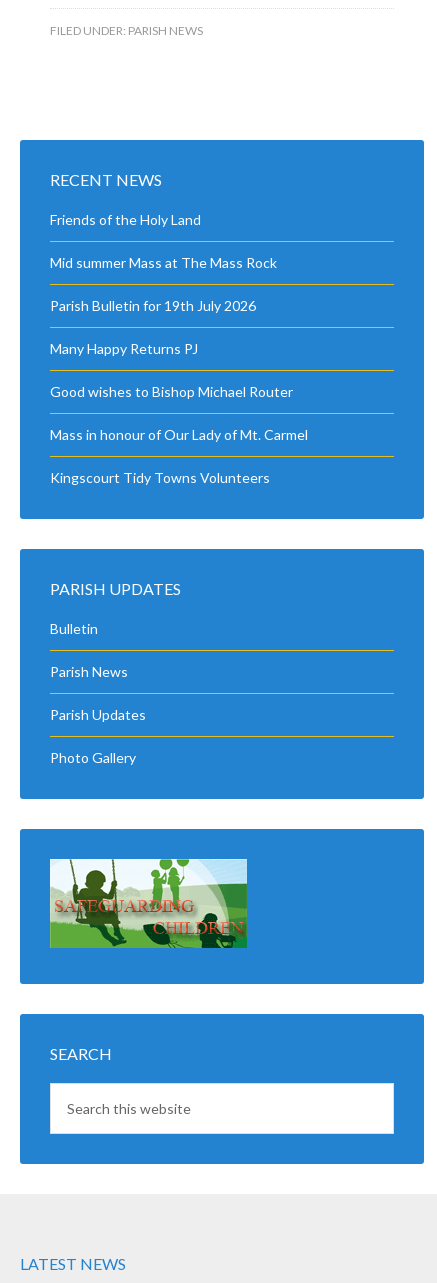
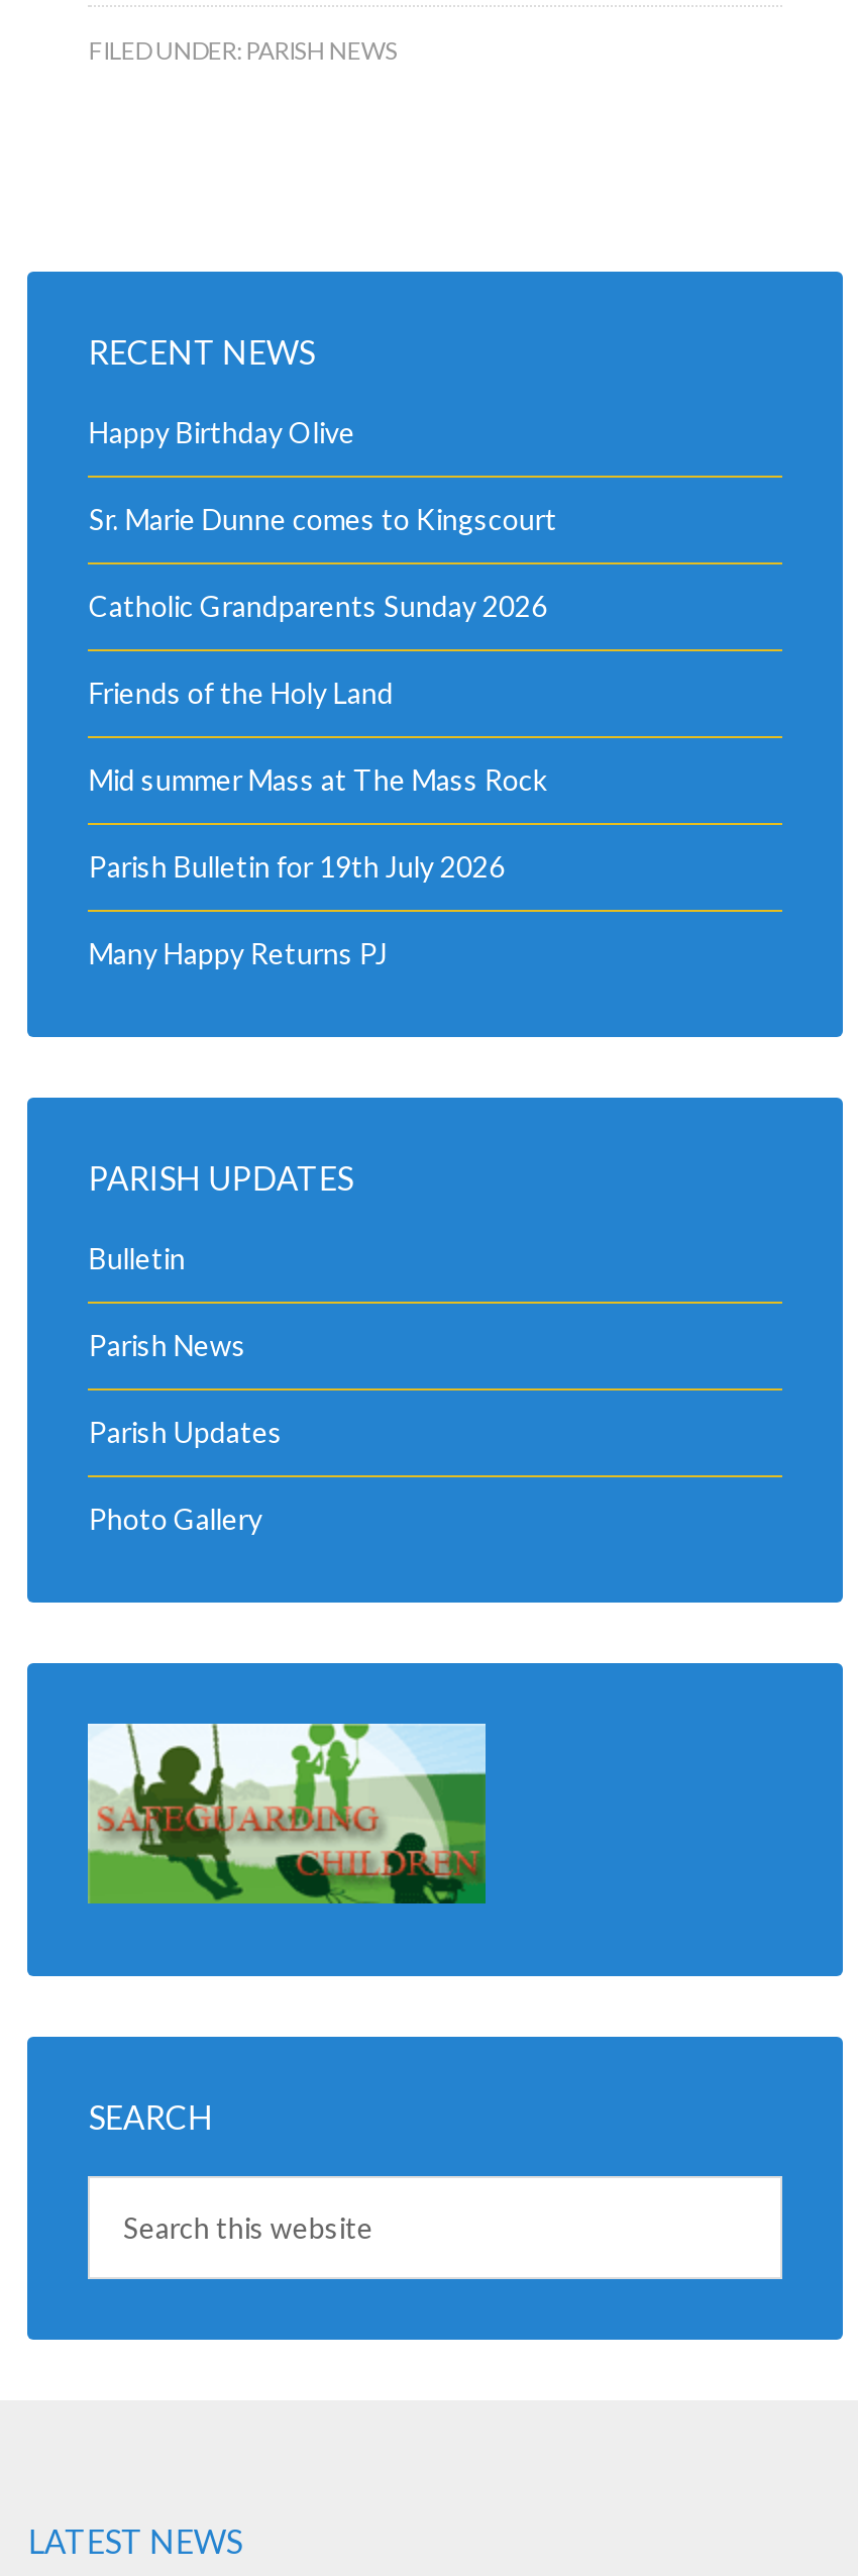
none -> [89,415,557,623] Happy Birthday Olive | Sr. Marie Dunne comes to Kingscourt | Catholic Grandparents Sunday 2026
moved [50,211,277,357] -> [89,676,547,970]: Friends of the Holy Land | Mid summer Mass at The Mass Rock | Parish Bulletin for 19th July 2026 | Many Happy Returns PJ
[50,383,308,486] Good wishes to Bishop Michael Router | Mass in honour of Our Lady of Mt. Carmel | Kingscourt Tidy Towns Volunteers -> none

